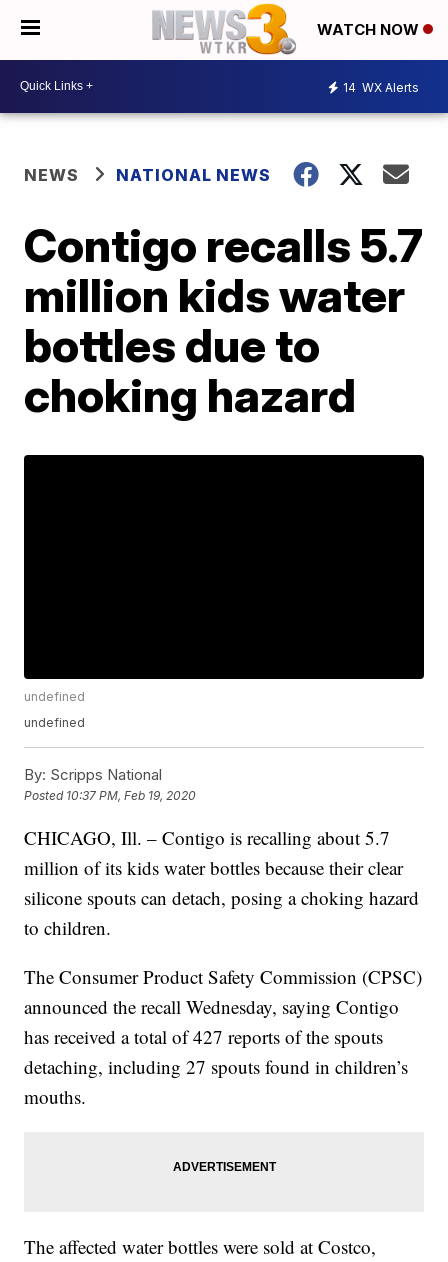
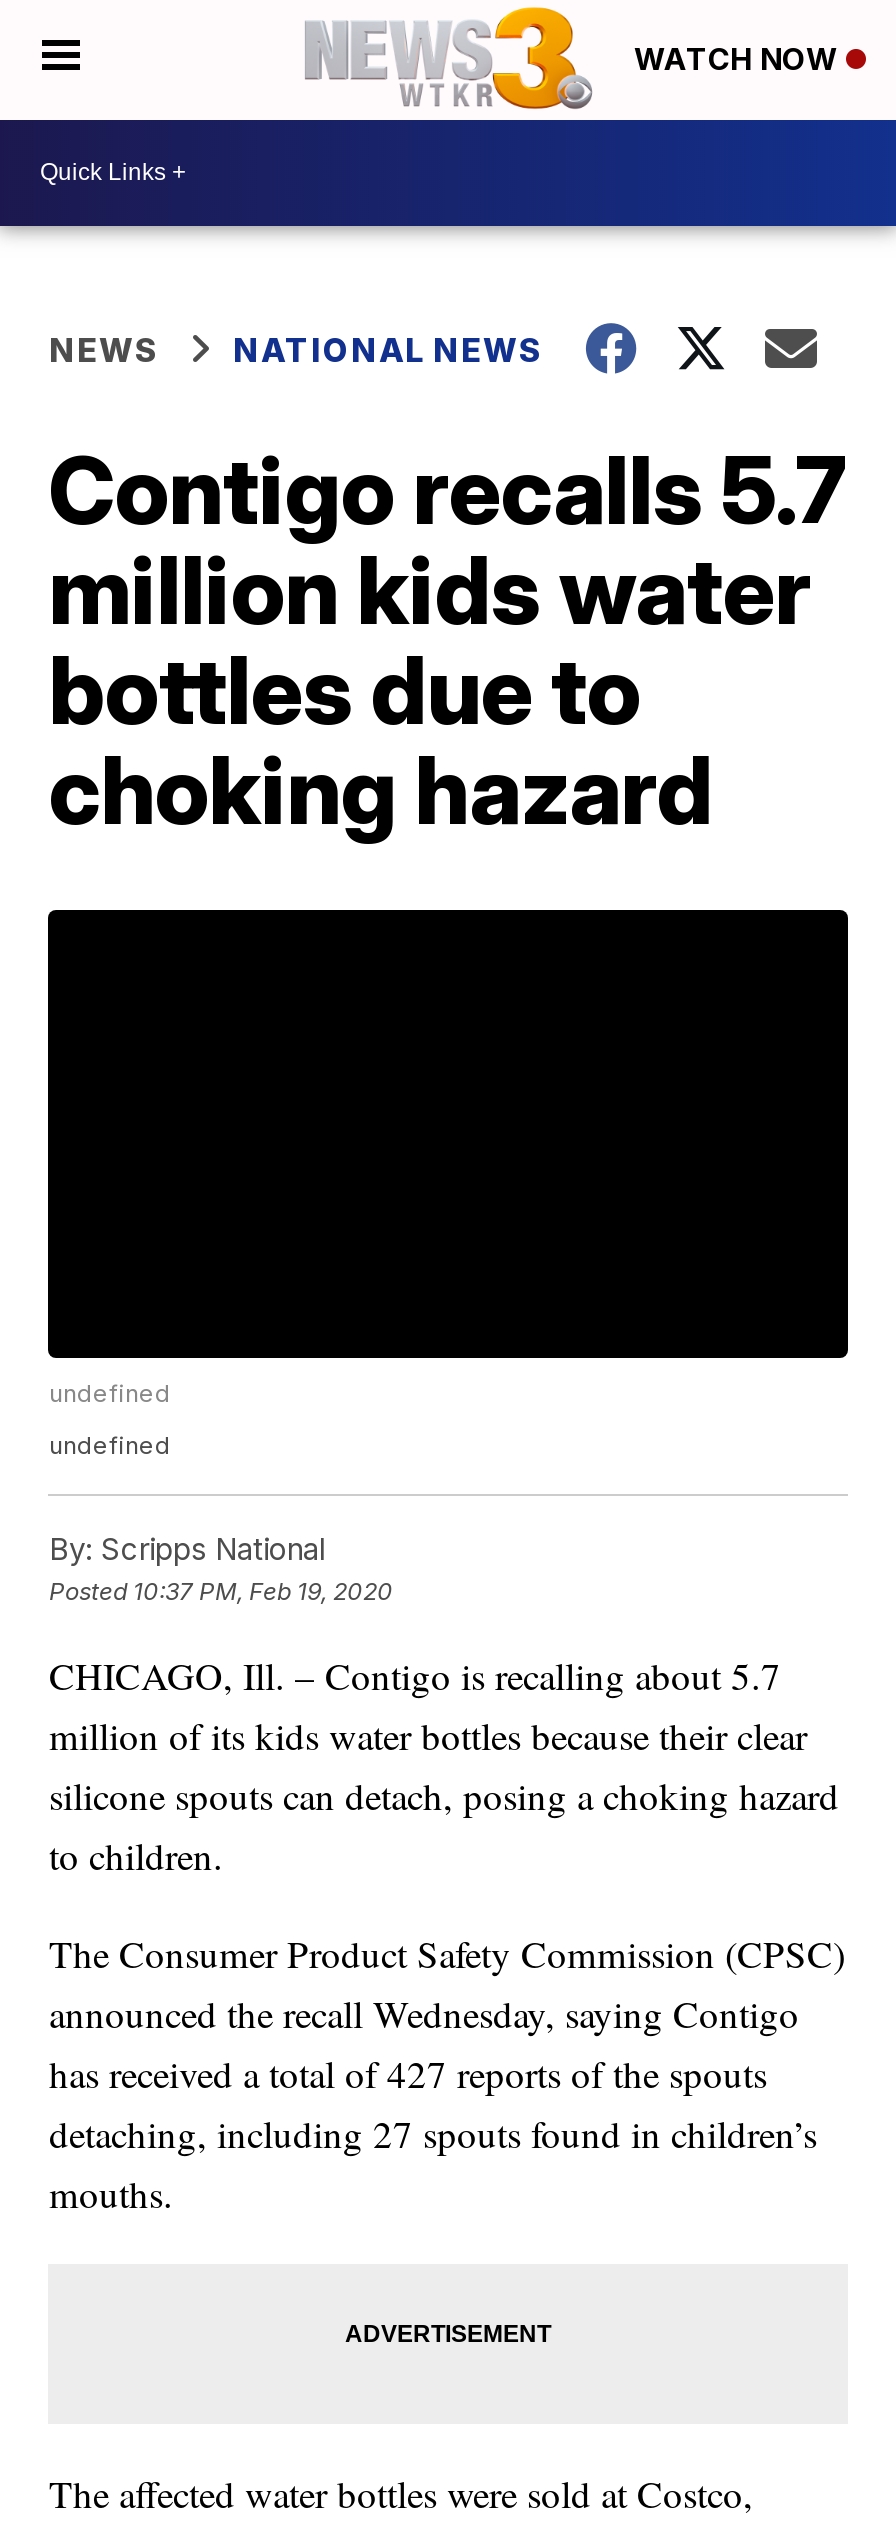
[343,80,419,95] 14 WX Alerts -> none

